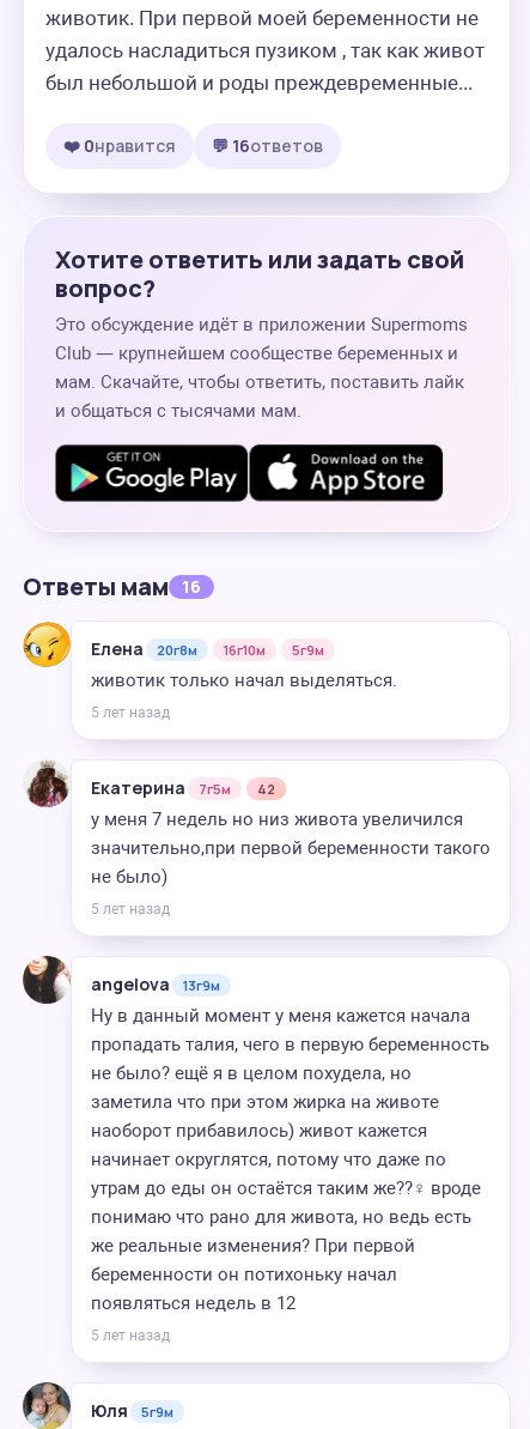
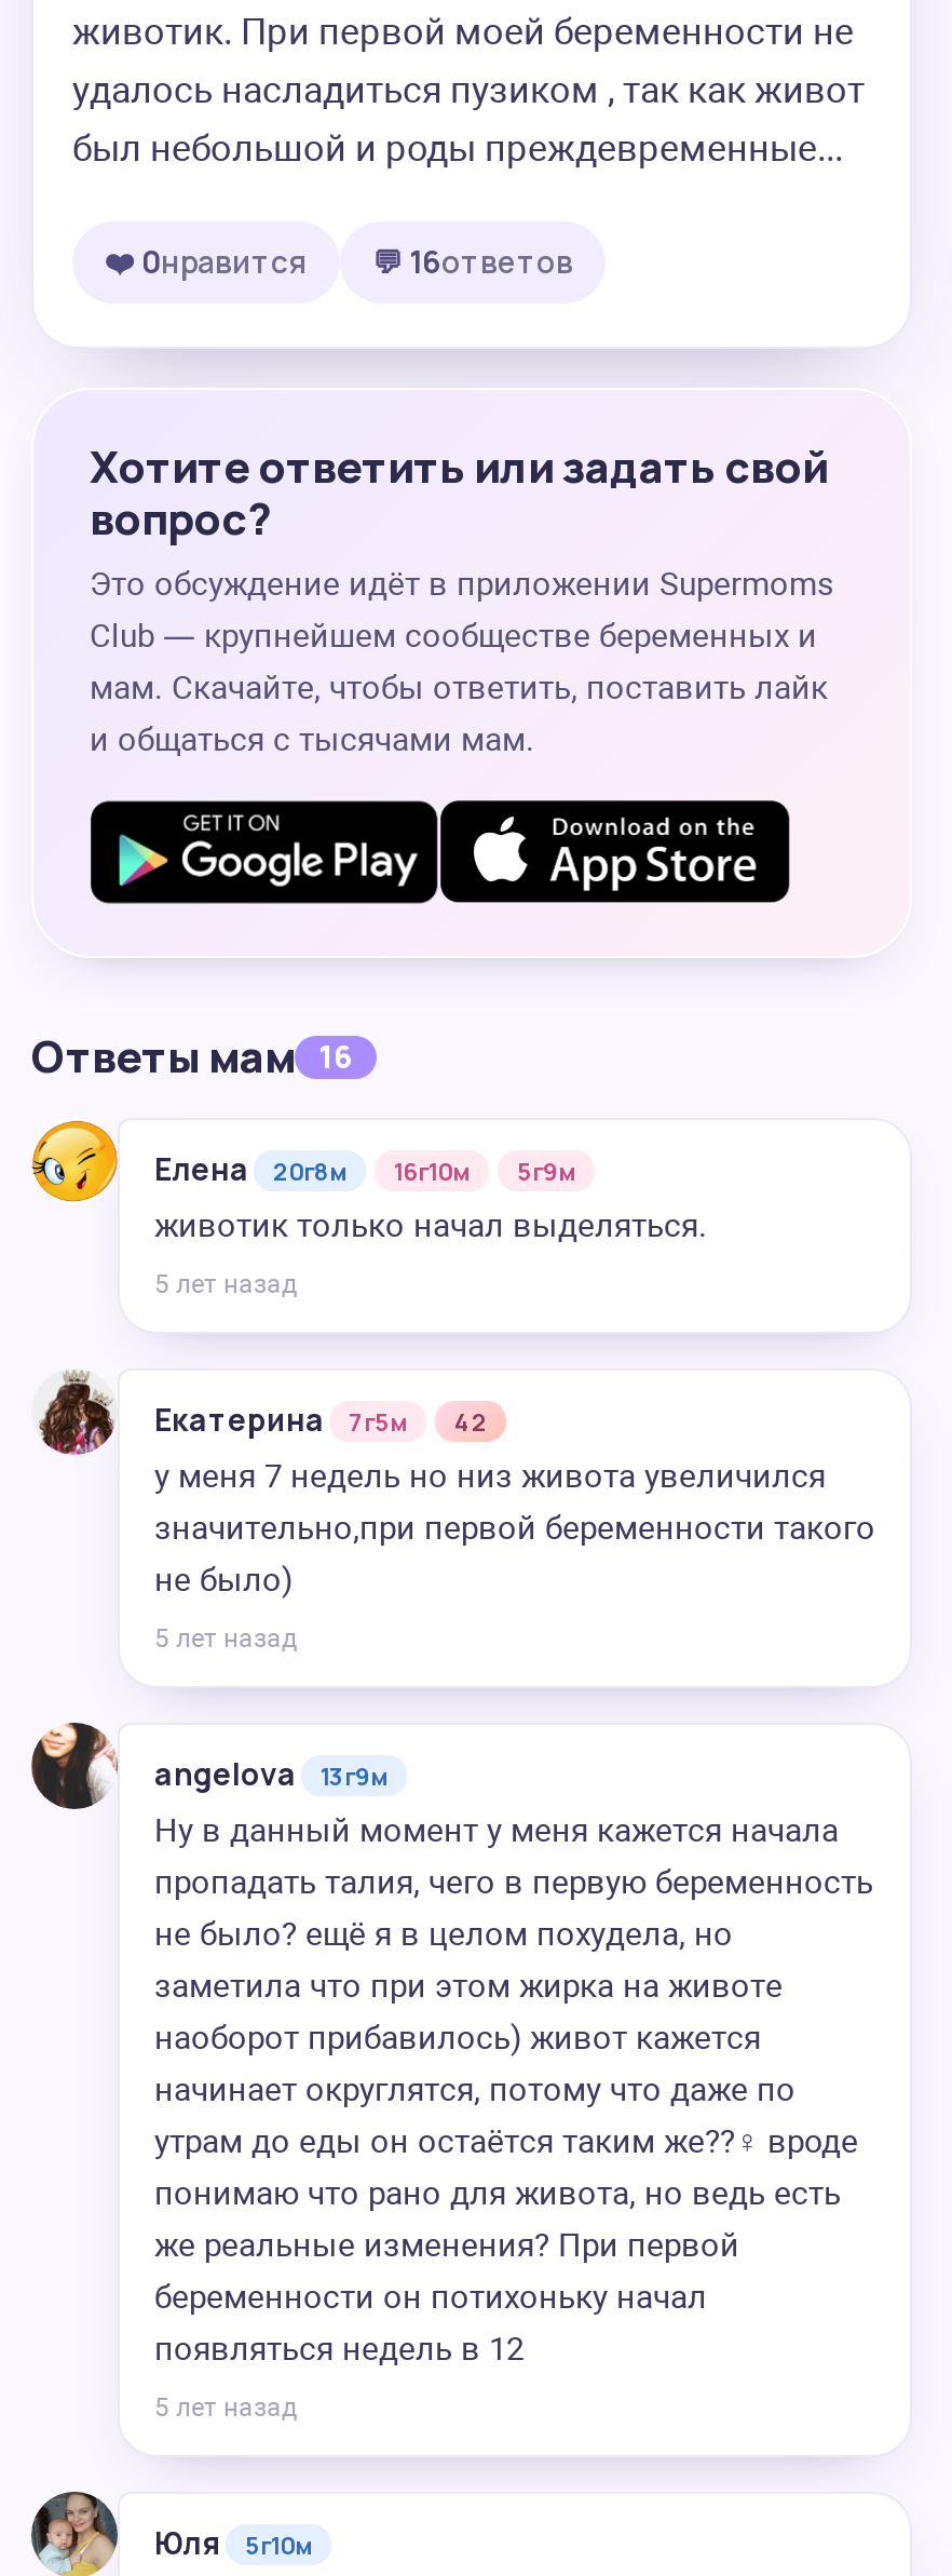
[91,1399,173,1422] Юля 5г9м -> [154,2522,312,2563] Юля 5г10м

